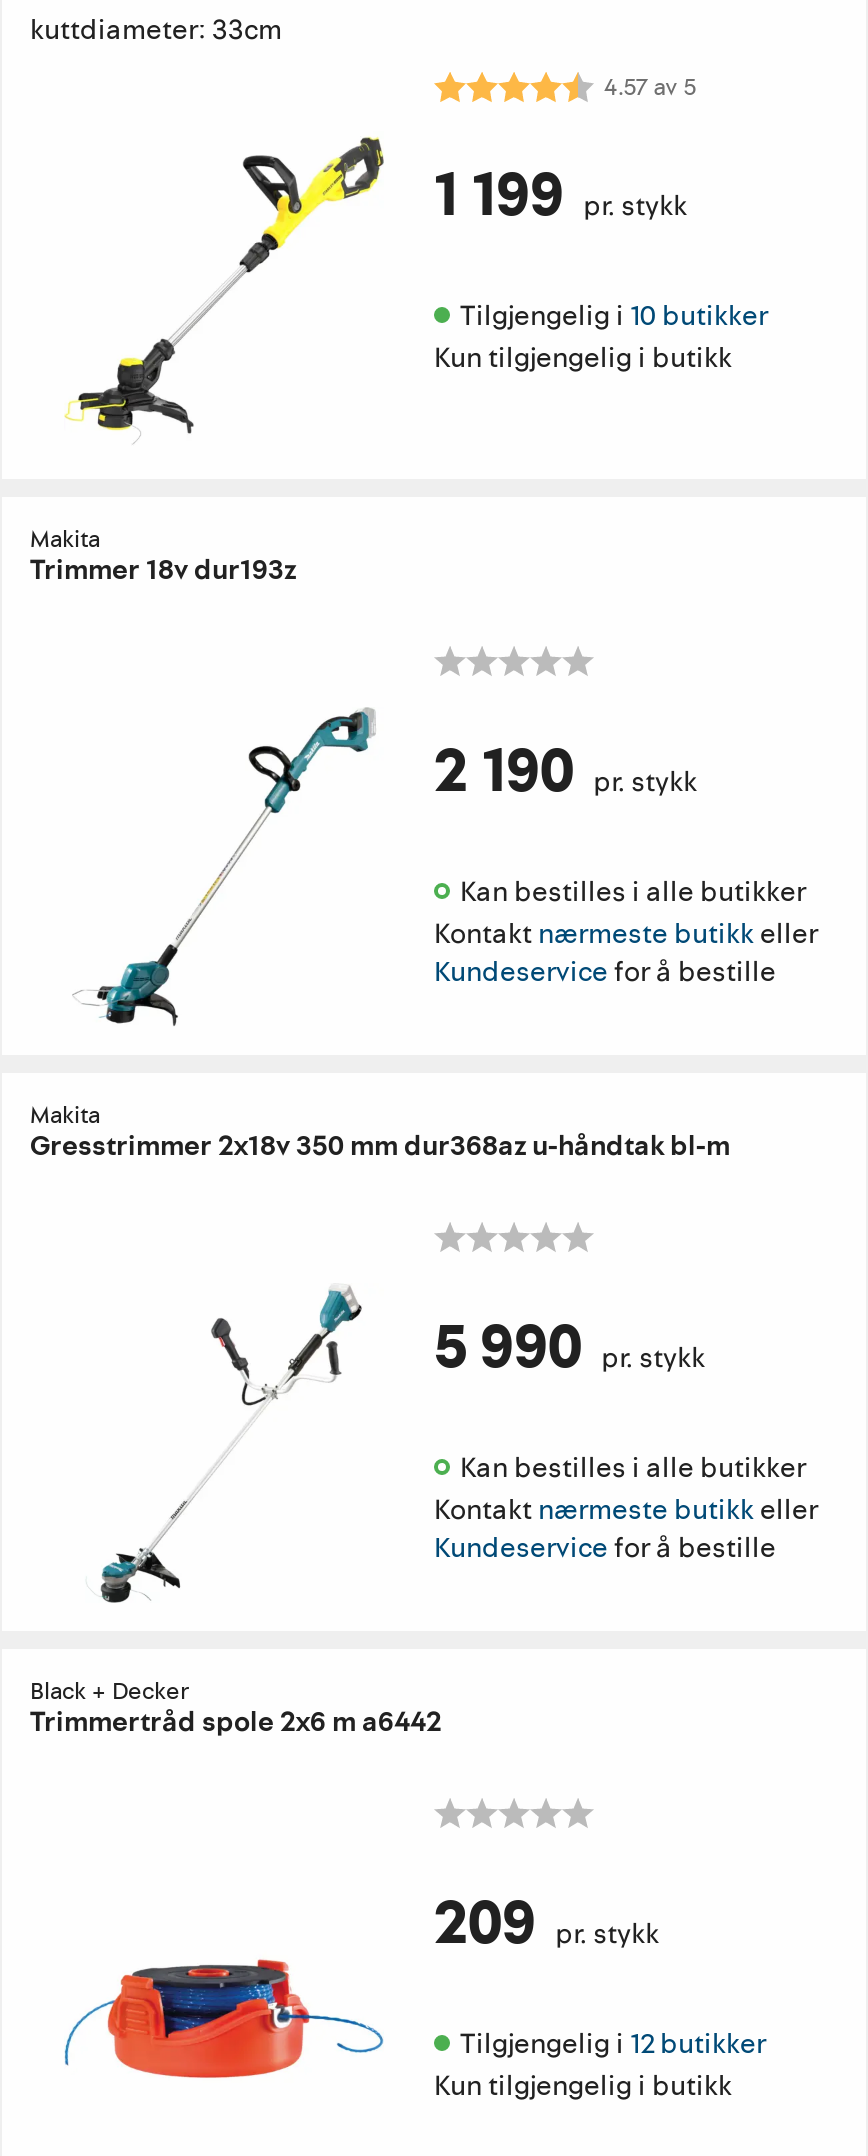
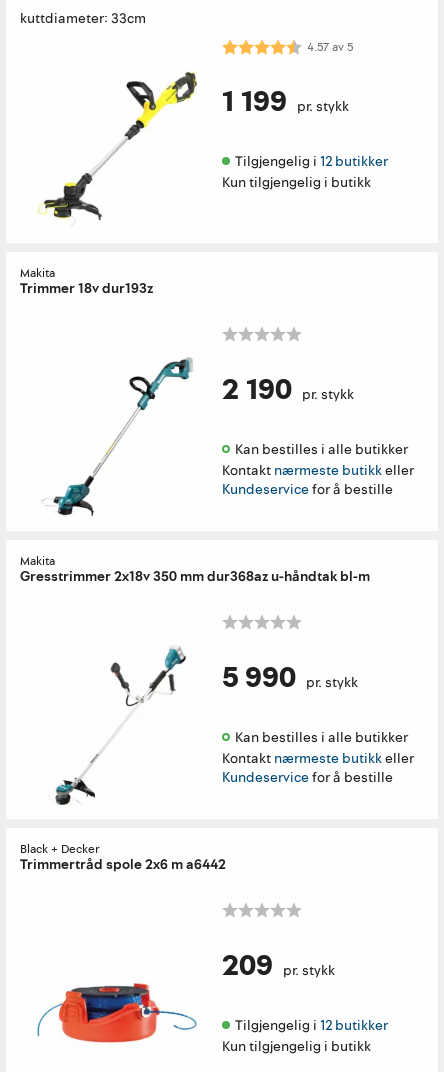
[460,297,768,335] Tilgjengelig i 10 butikker -> [235,152,388,171] Tilgjengelig i 12 butikker

